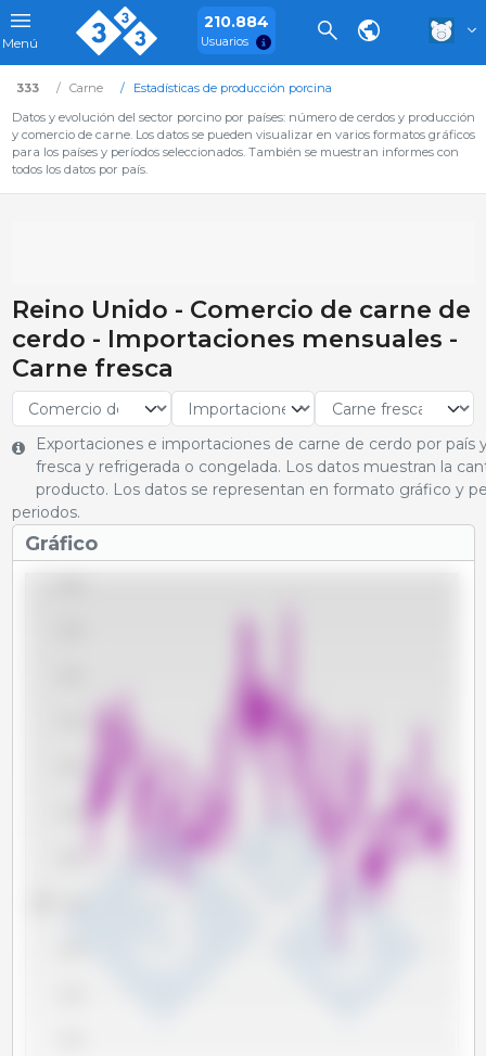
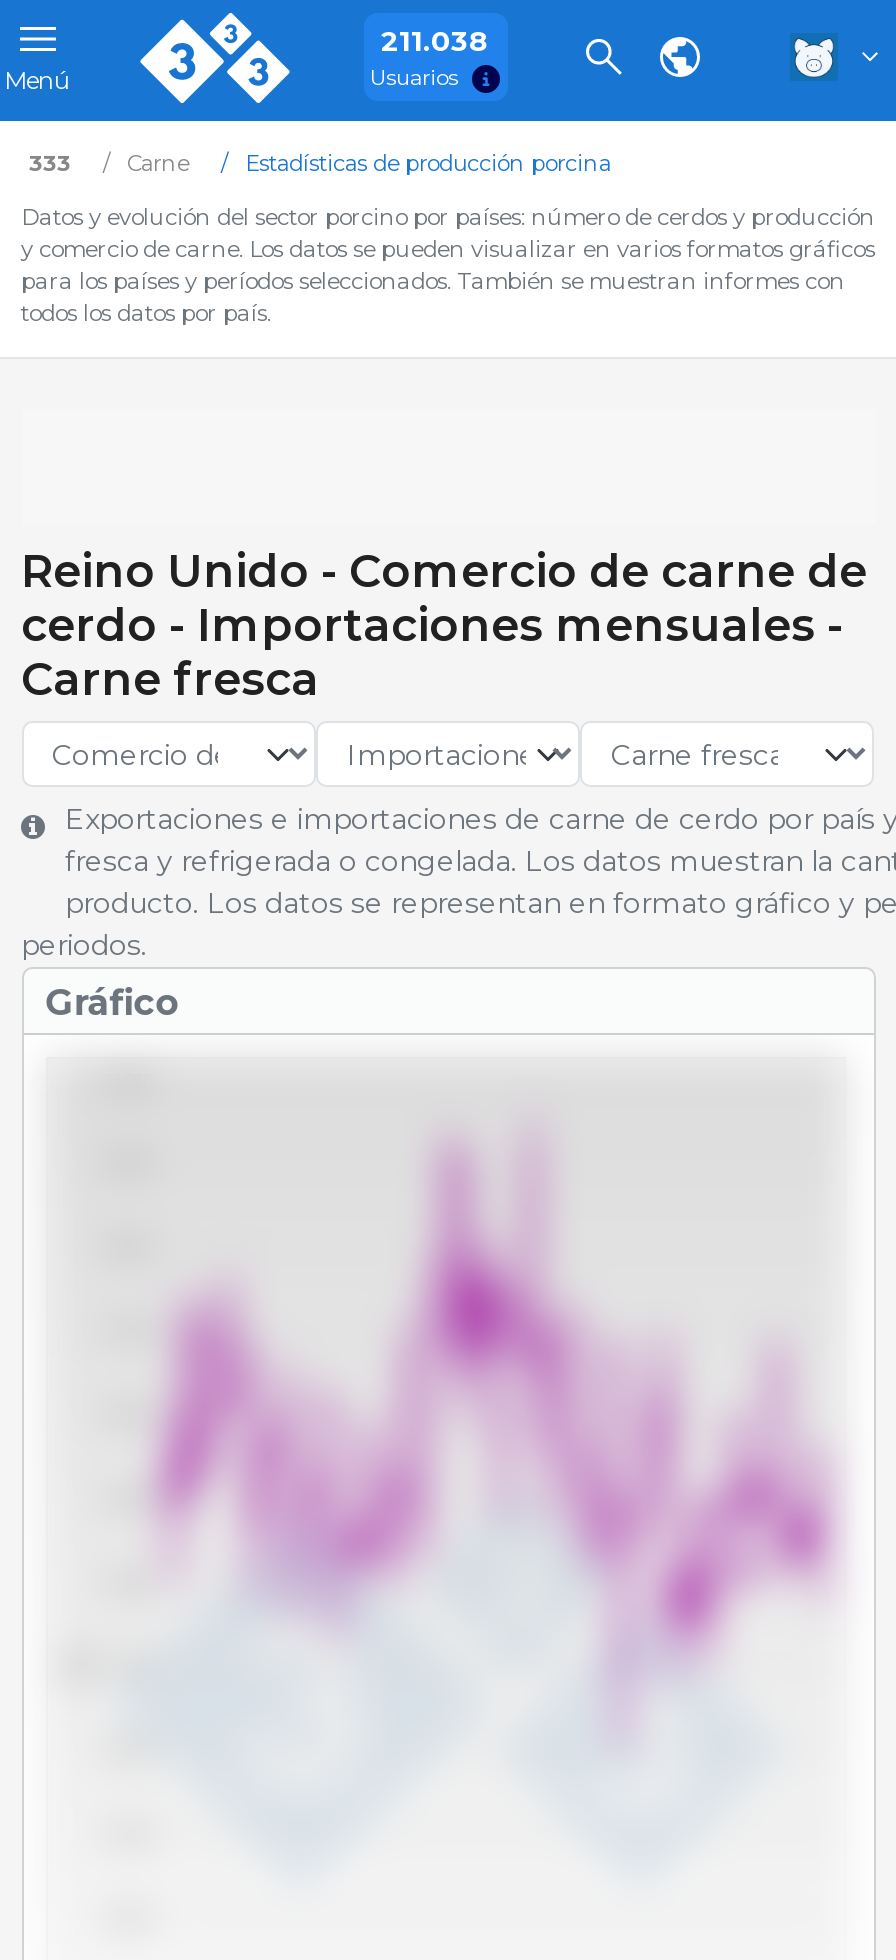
[203,11,268,31] 210.884 -> [381,22,489,58] 211.038

